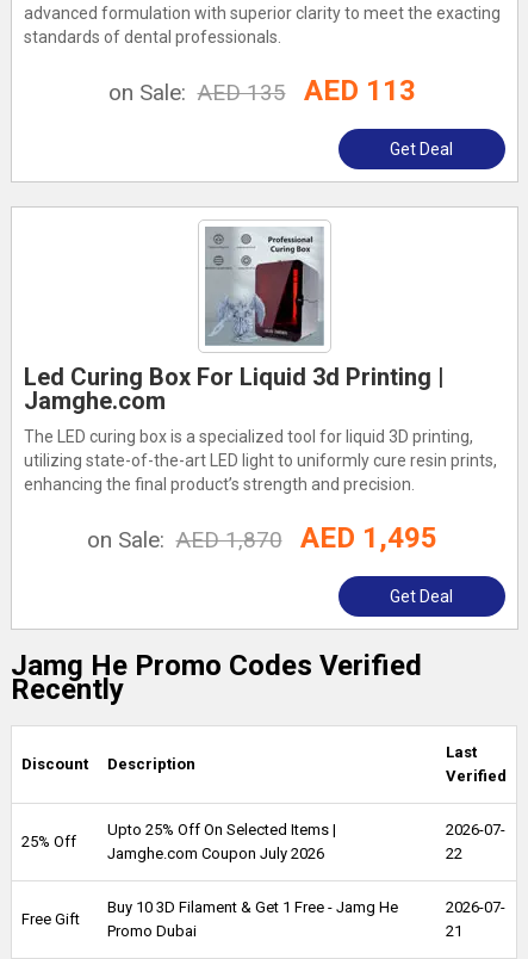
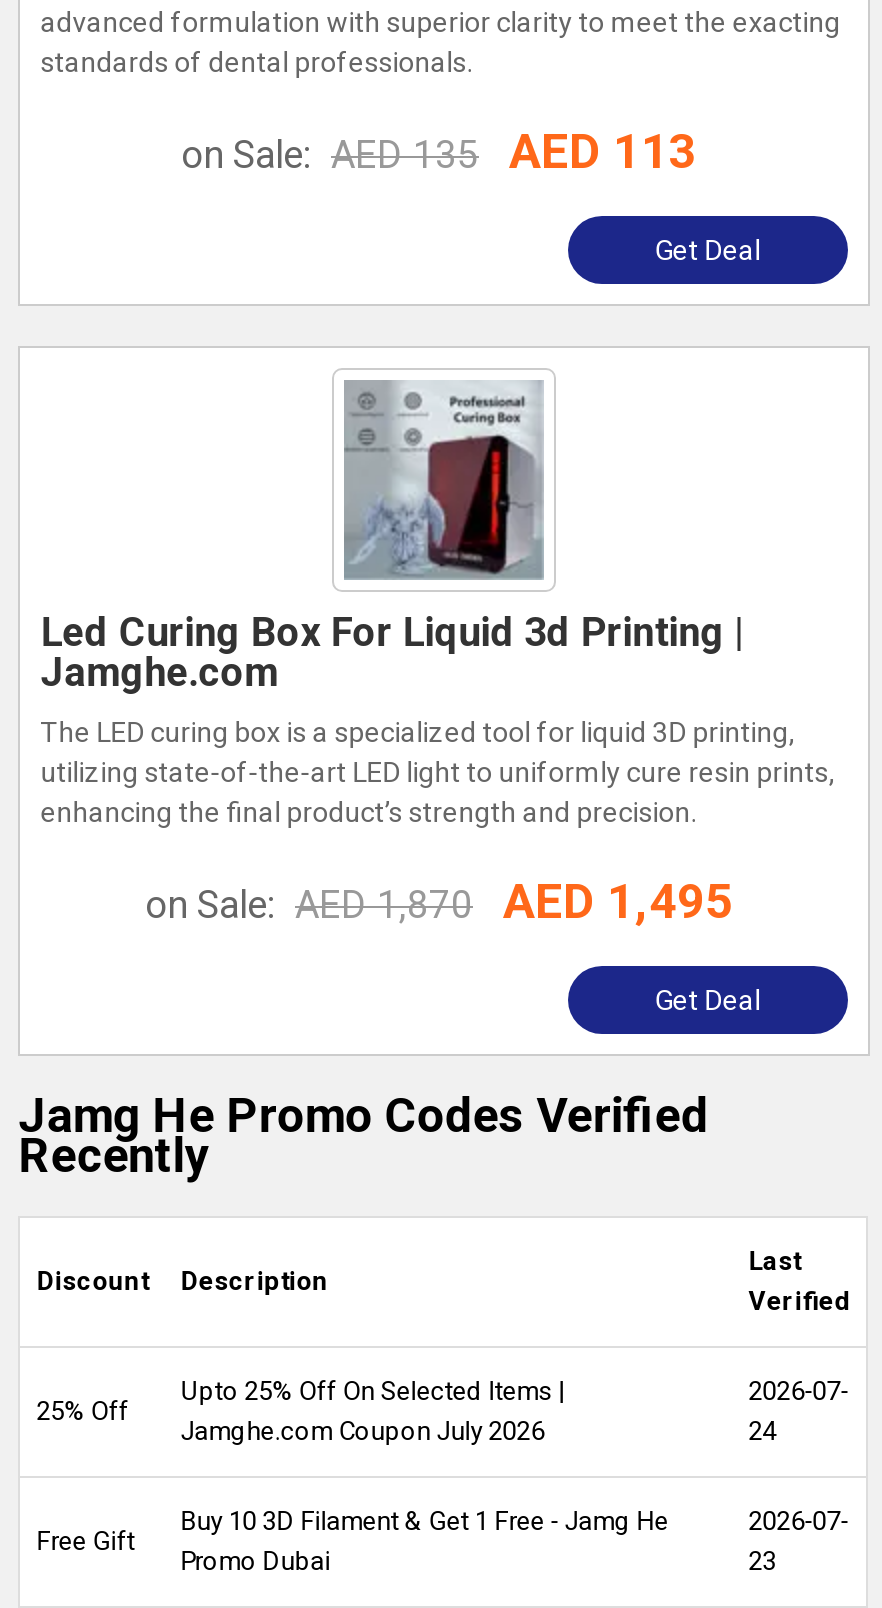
[446,844,463,862] 22 -> [748,1416,776,1446] 24
[446,922,463,940] 21 -> [748,1546,776,1576] 23

